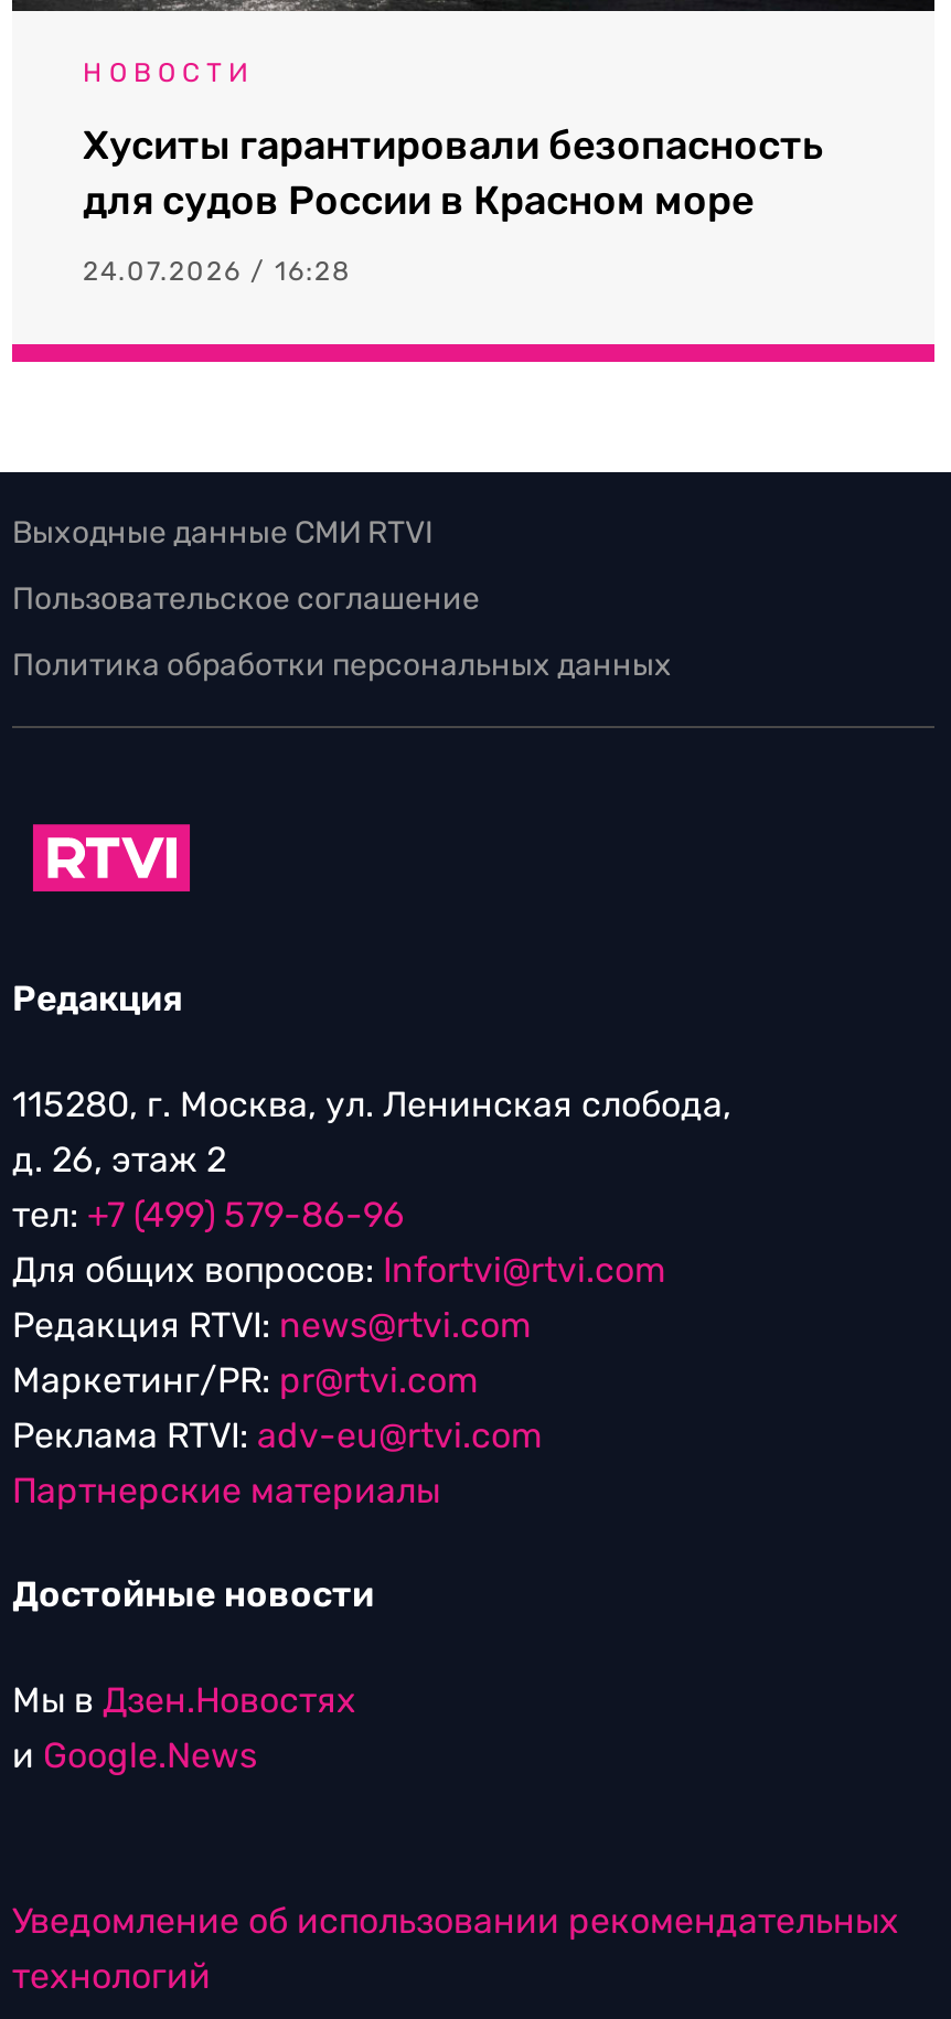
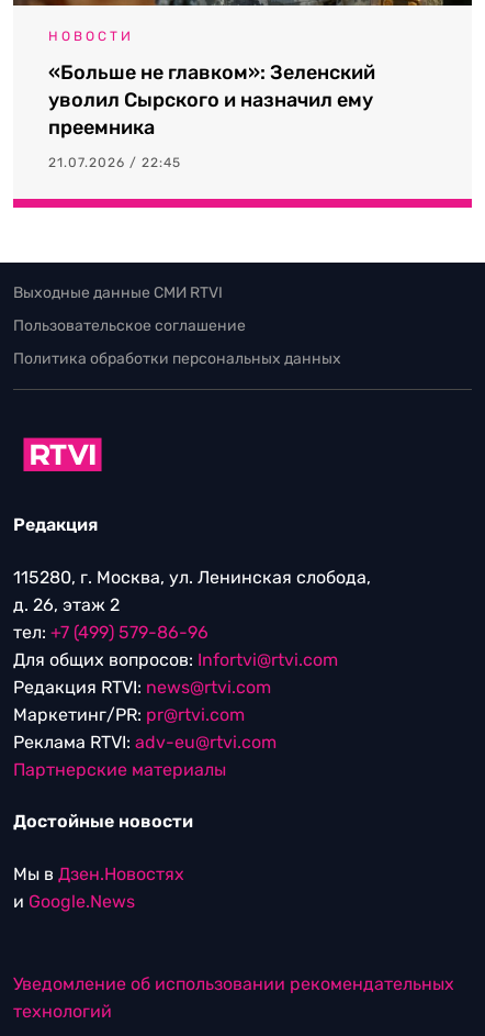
[83,122,824,225] Хуситы гарантировали безопасность | для судов России в Красном море -> [48,61,375,140] «Больше не главком»: Зеленский | уволил Сырского и назначил ему | преемника
[83,256,352,287] 24.07.2026 / 16:28 -> [48,155,181,170] 21.07.2026 / 22:45

